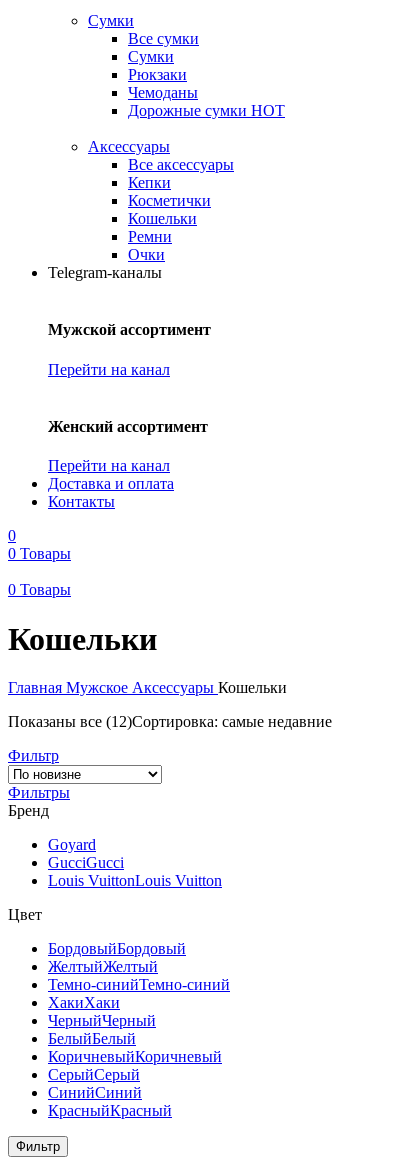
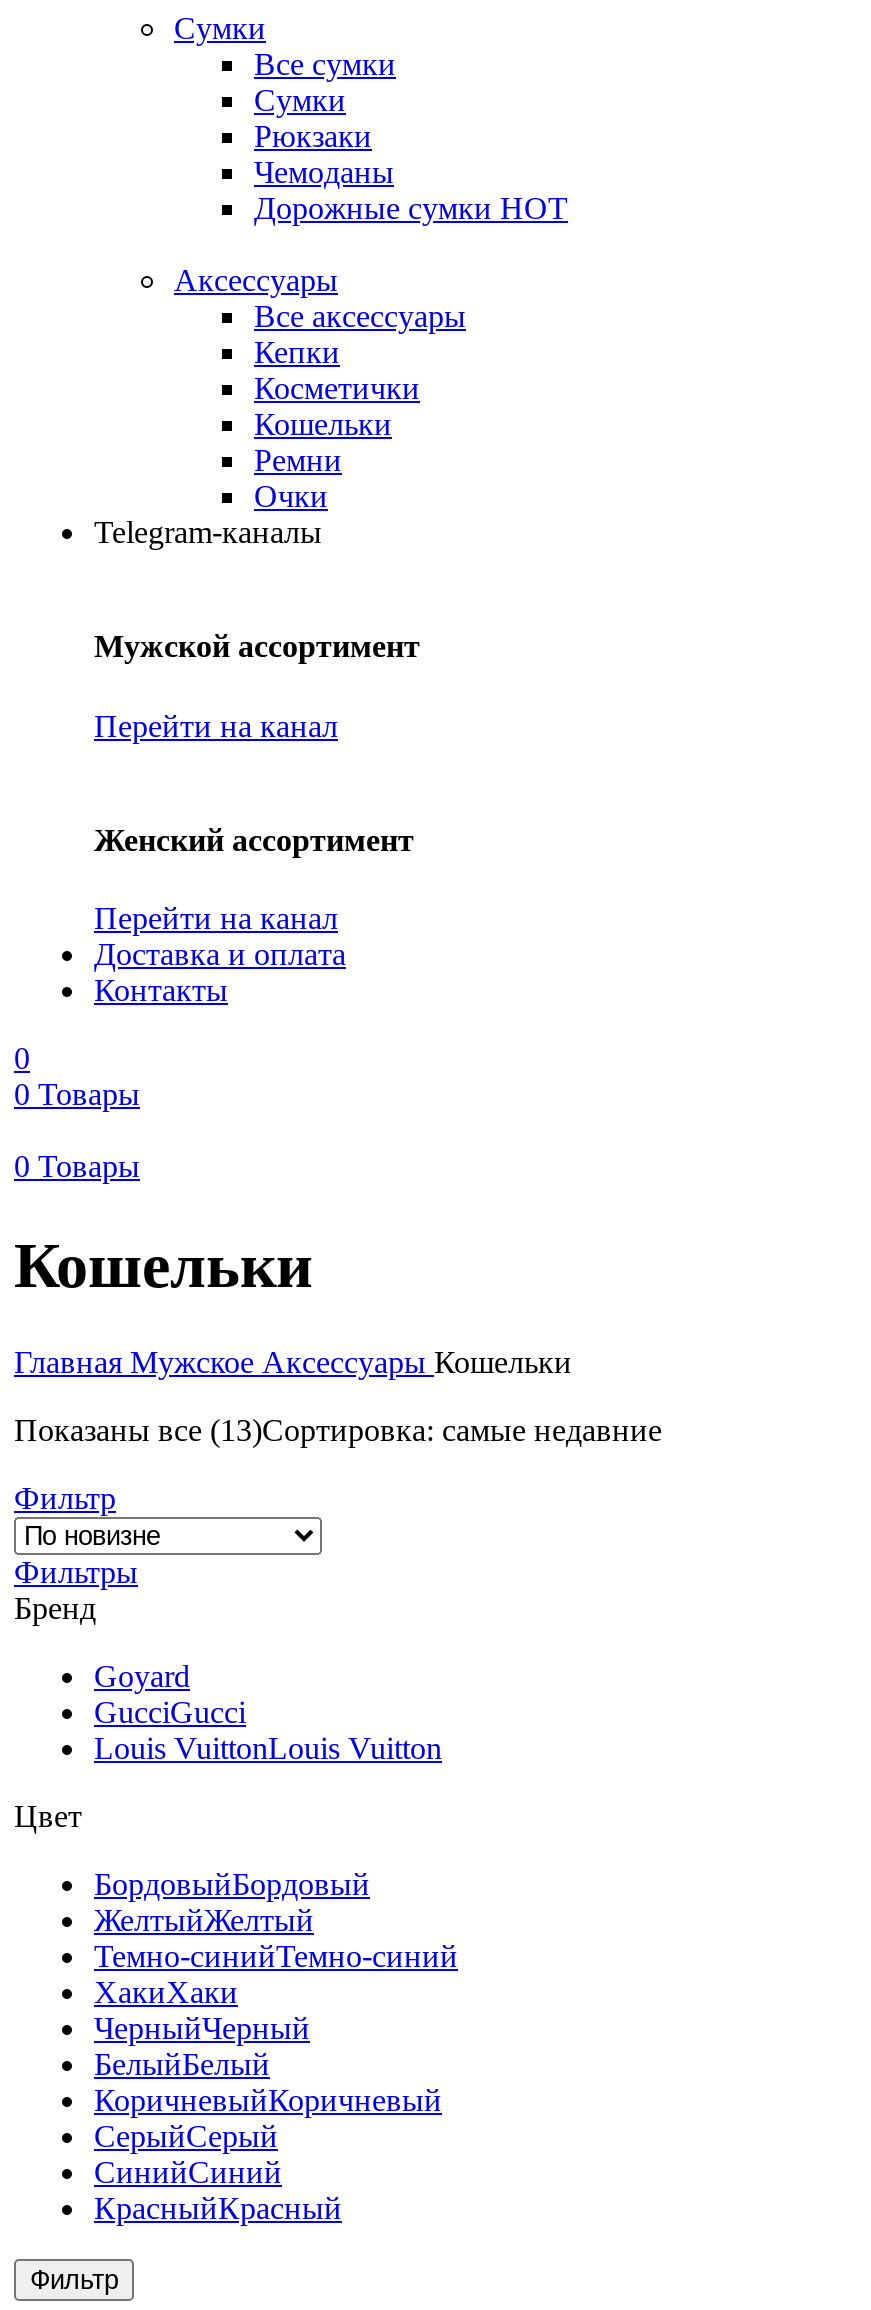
[8,713,332,730] Показаны все (12)Сортировка: самые недавние -> [14,1413,662,1447] Показаны все (13)Сортировка: самые недавние

